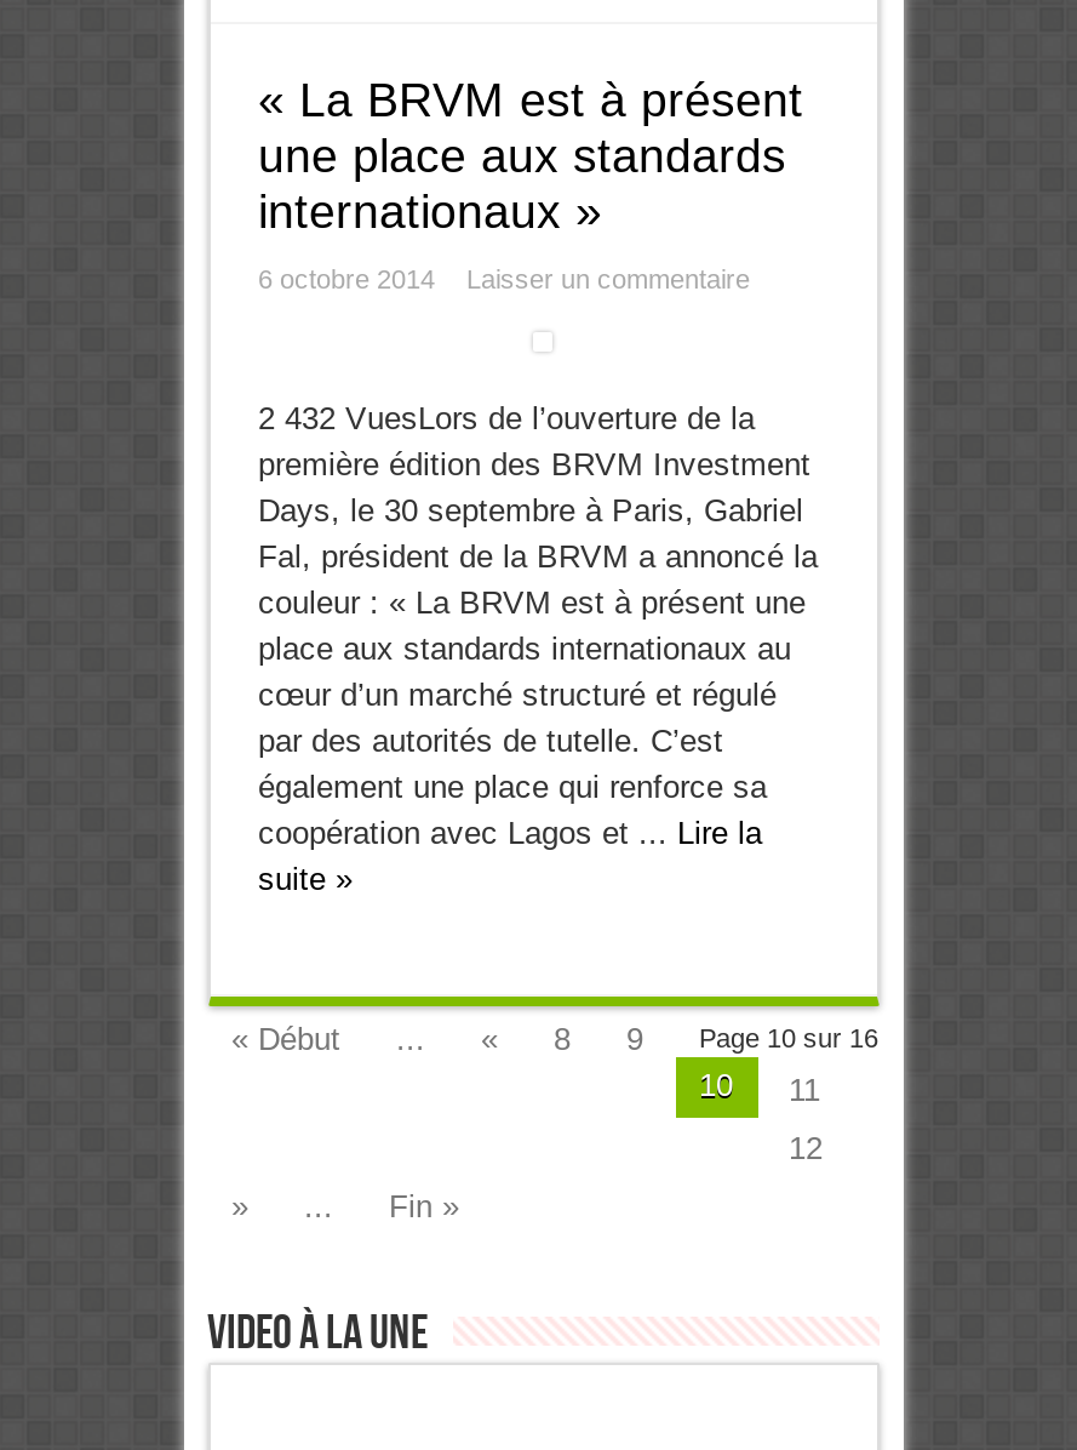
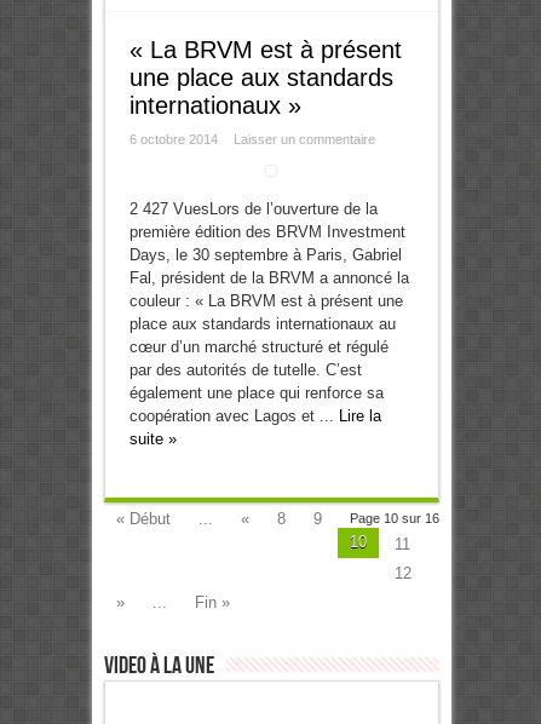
[258,401,755,437] 2 432 VuesLors de l’ouverture de la -> [129,200,377,218] 2 427 VuesLors de l’ouverture de la

